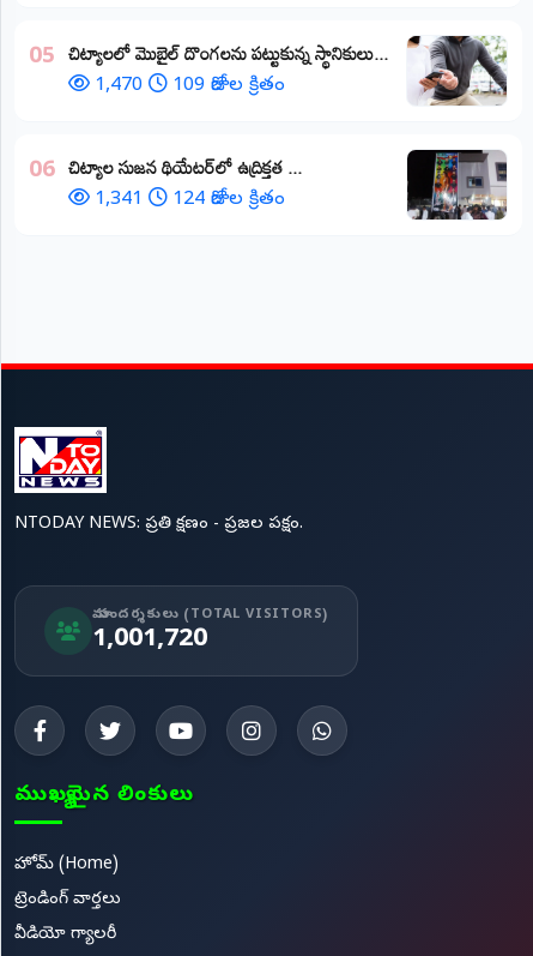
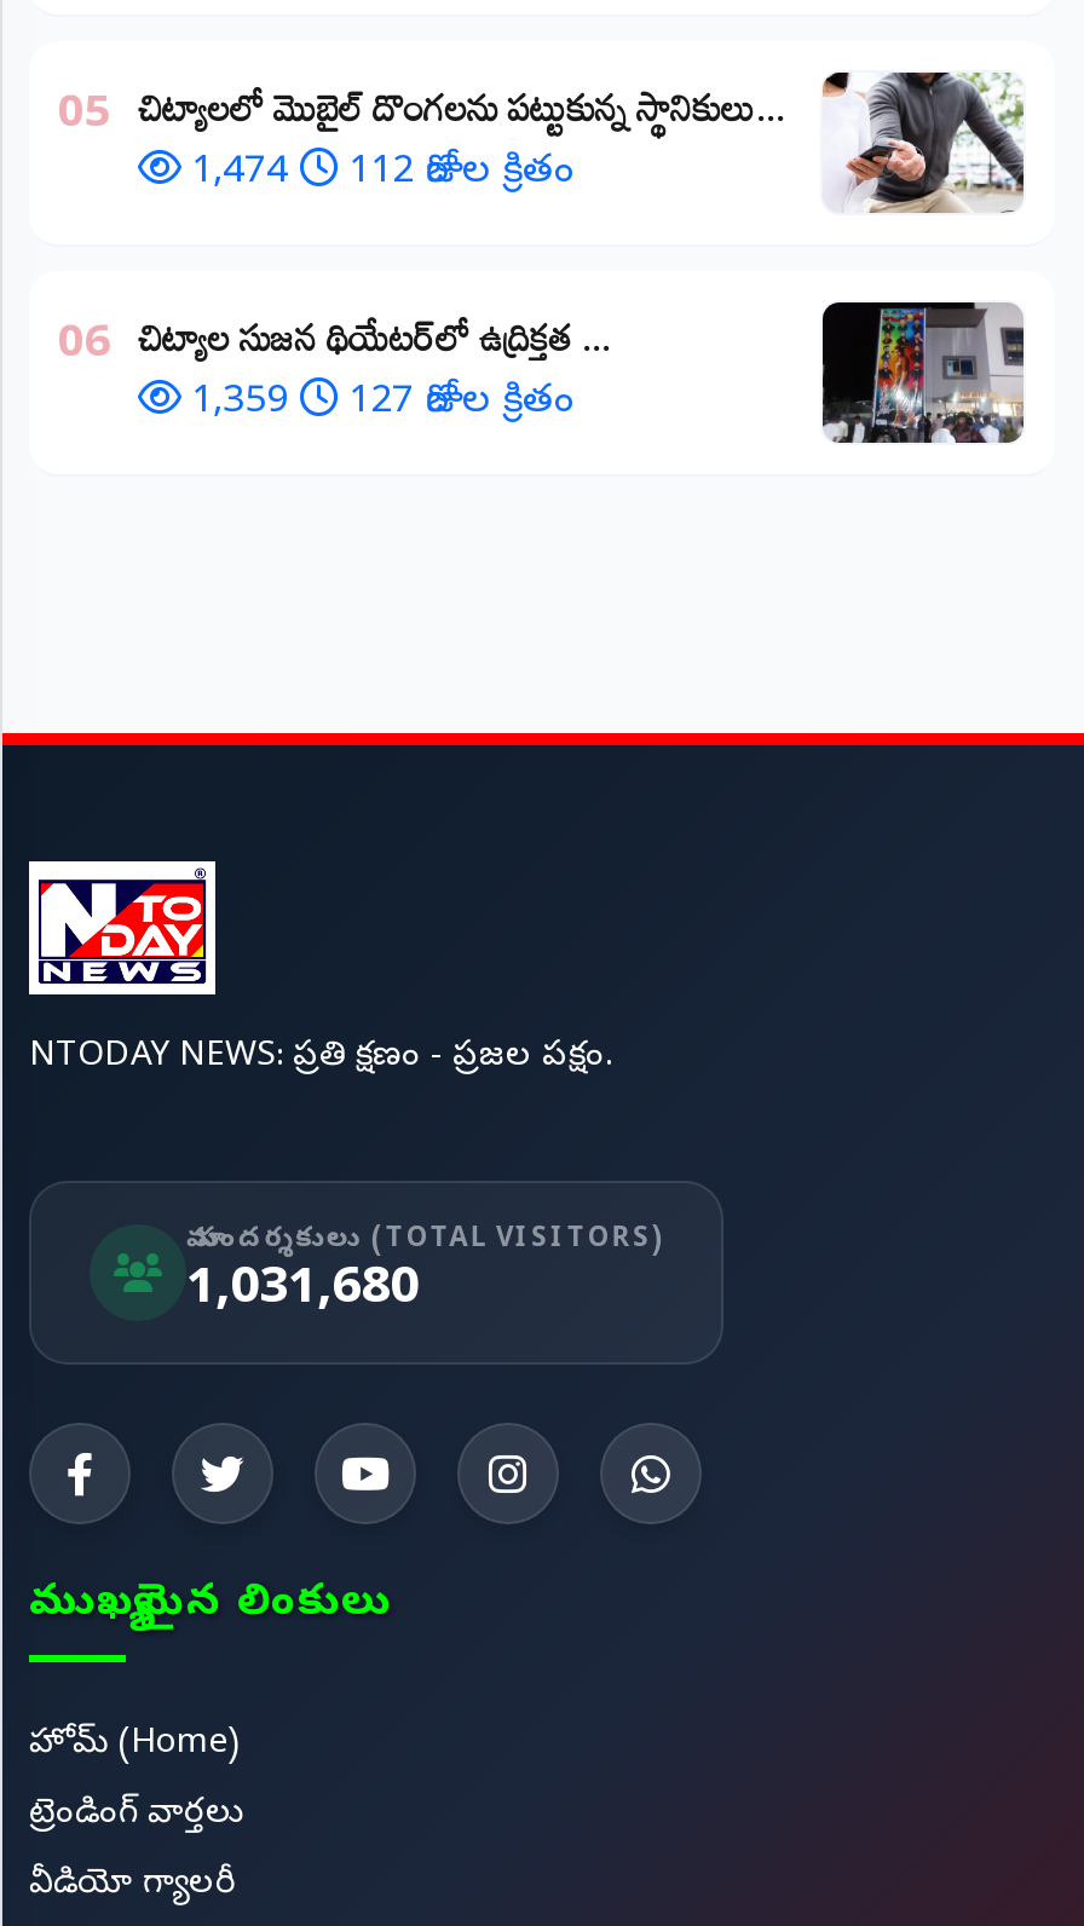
[95,74,143,100] 1,470 -> [191,149,288,202] 1,474
[172,74,285,100] 109 రోజుల క్రితం -> [348,149,576,202] 112 రోజుల క్రితం
[95,188,143,214] 1,341 -> [191,378,288,432] 1,359
[172,188,285,214] 124 రోజుల క్రితం -> [348,378,576,432] 127 రోజుల క్రితం
[92,623,207,659] 1,001,720 -> [186,1257,419,1329] 1,031,680

